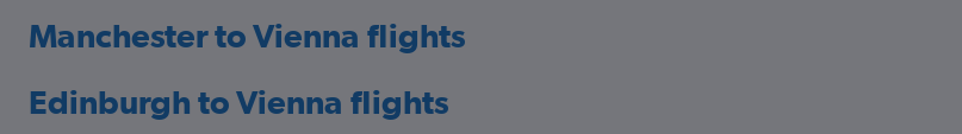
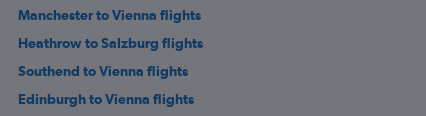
none -> [18,35,203,79] Heathrow to Salzburg flights | Southend to Vienna flights

